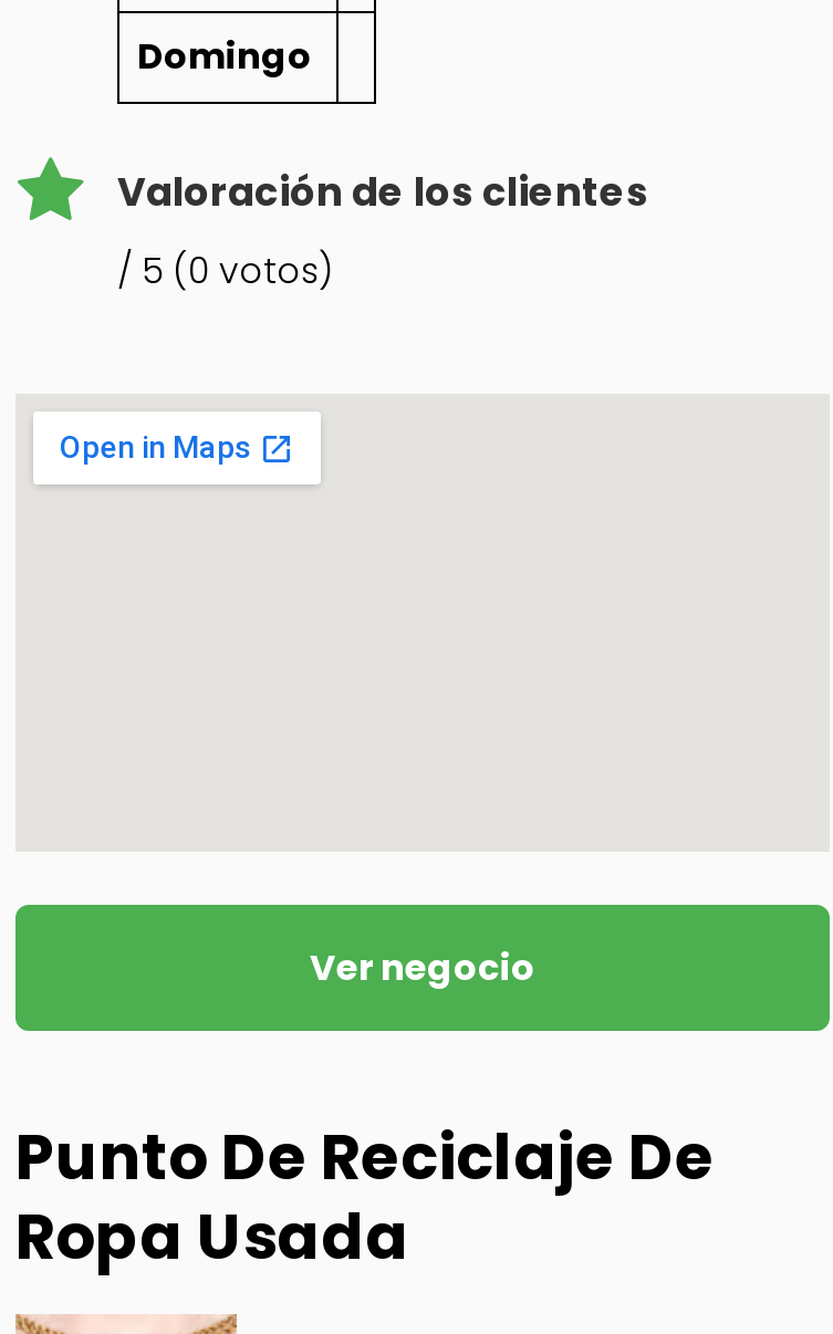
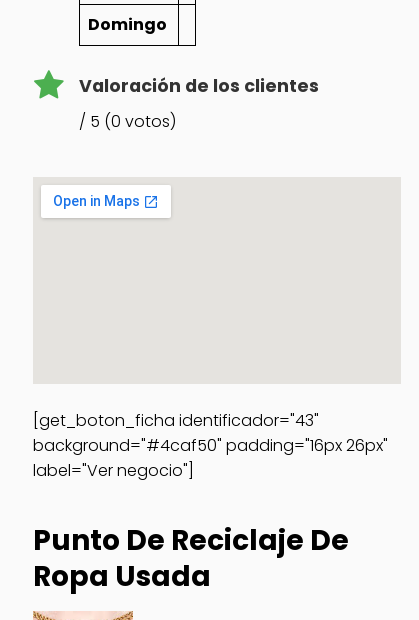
[310,943,535,994] Ver negocio -> [33,409,388,482] [get_boton_ficha identificador="43" | background="#4caf50" padding="16px 26px" | label="Ver negocio"]

